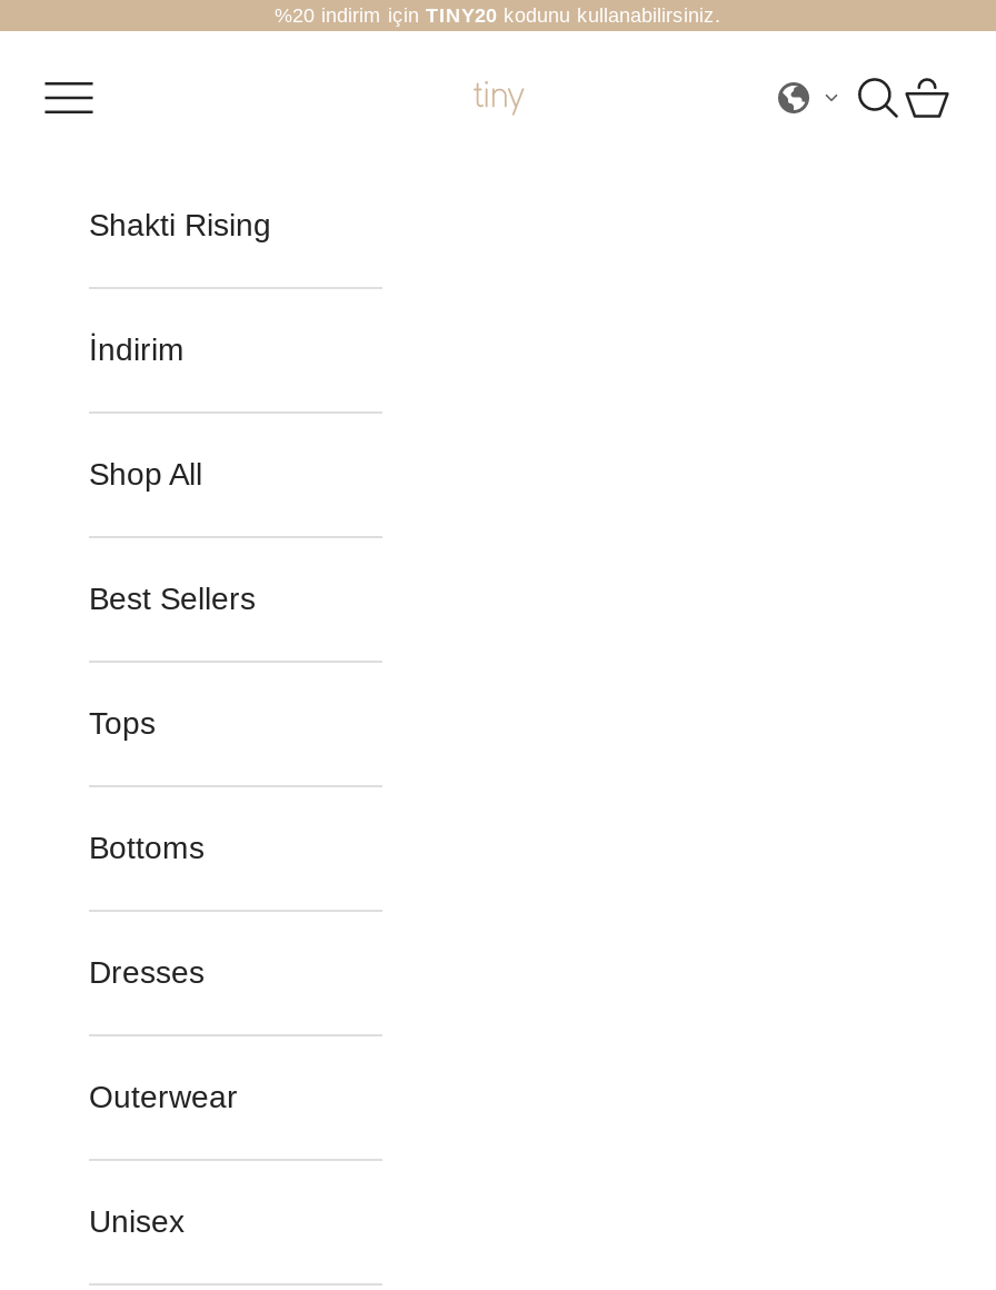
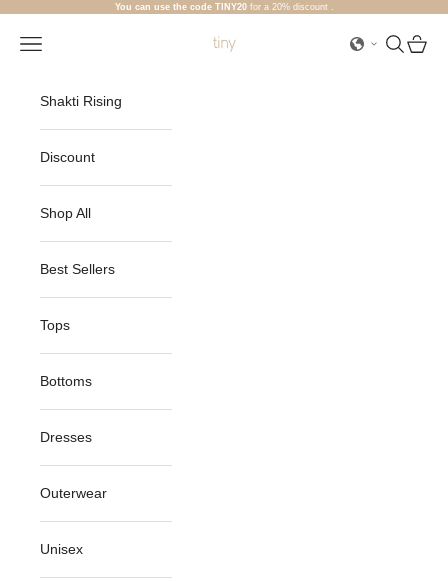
[275,4,721,27] %20 indirim için TINY20 kodunu kullanabilirsiniz. -> [114,2,333,12] You can use the code TINY20 for a 20% discount.
[89,331,185,367] İndirim -> [40,149,95,165] Discount

